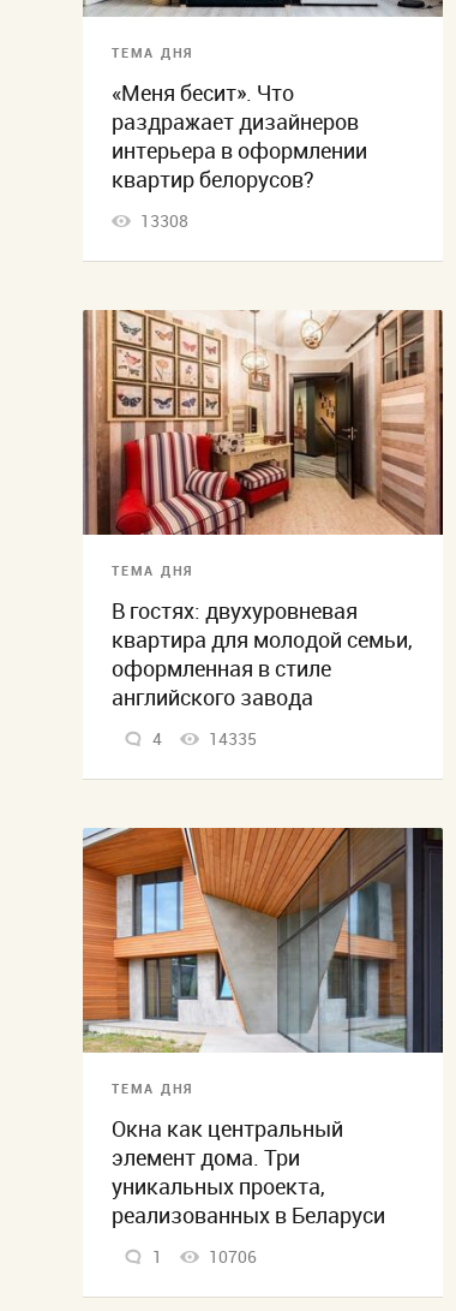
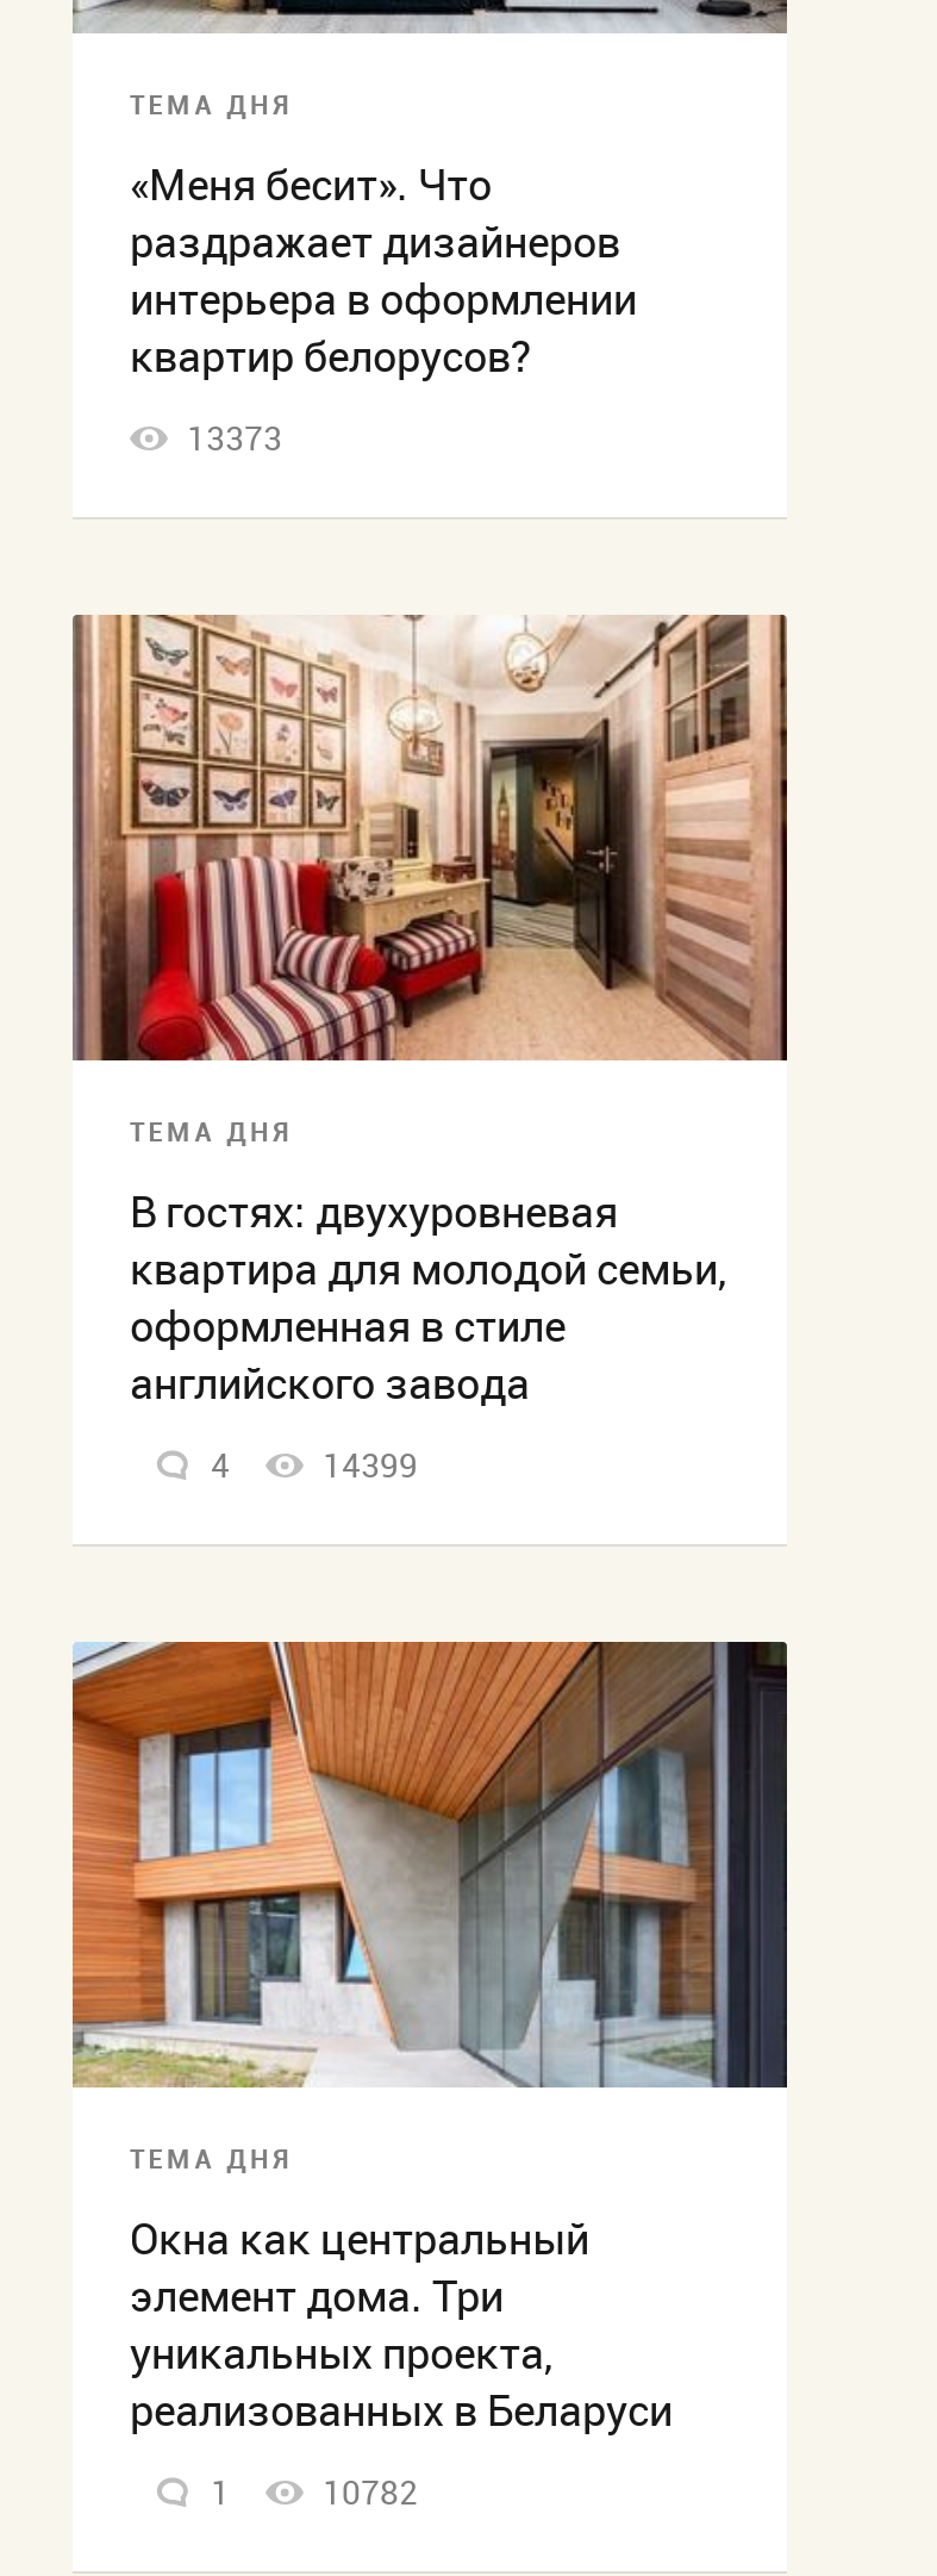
[140,211,188,231] 13308 -> [187,419,282,458] 13373
[209,729,257,749] 14335 -> [323,1446,418,1485] 14399
[209,1247,257,1267] 10706 -> [323,2474,418,2512] 10782

